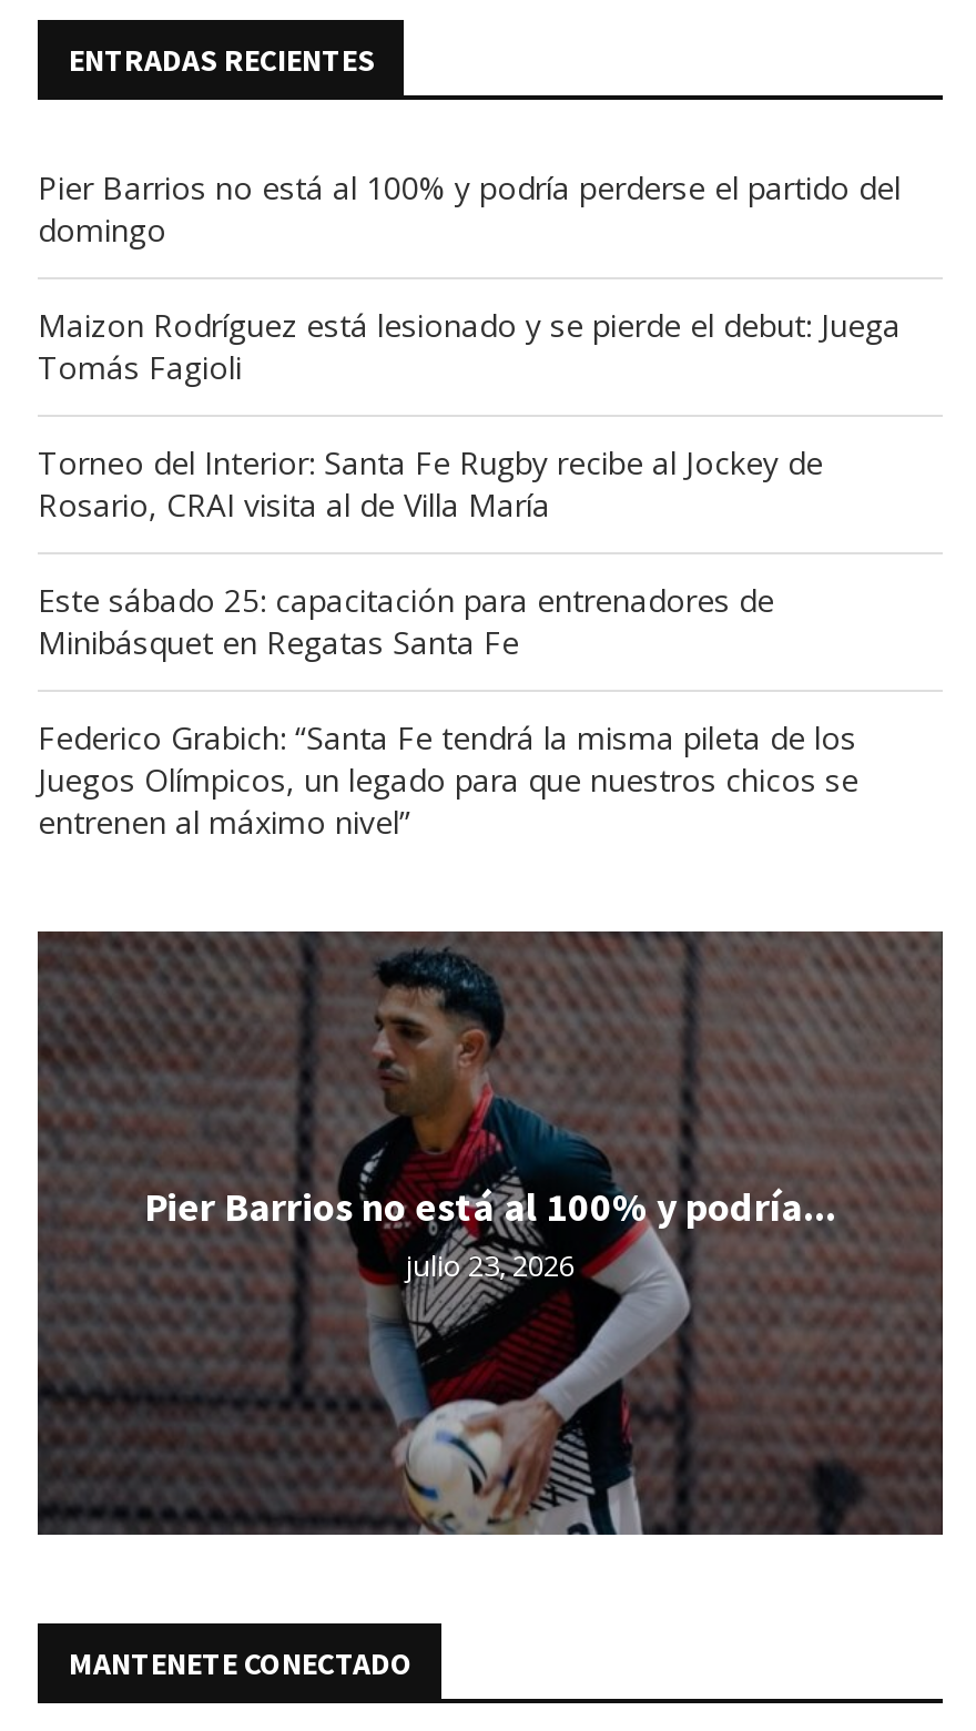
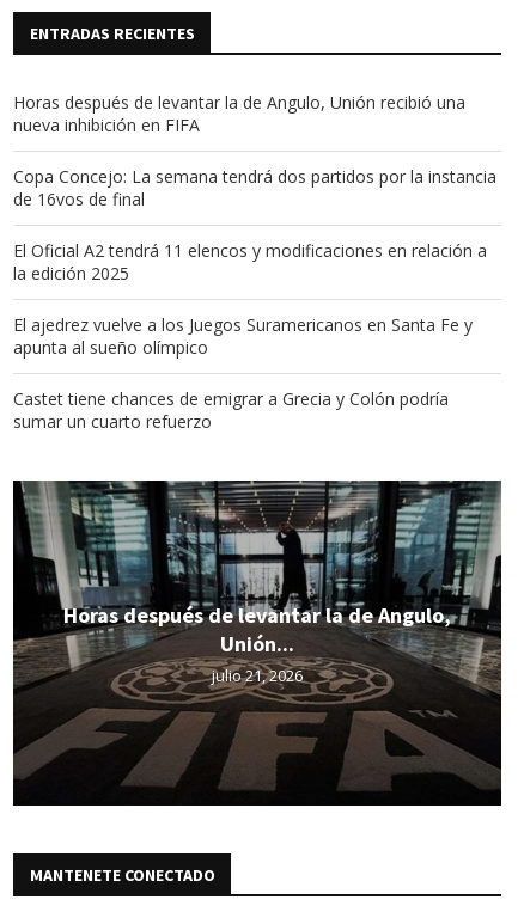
[38,166,901,251] Pier Barrios no está al 100% y podría perderse el partido del | domingo -> [13,91,465,136] Horas después de levantar la de Angulo, Unión recibió una | nueva inhibición en FIFA
[38,304,901,388] Maizon Rodríguez está lesionado y se pierde el debut: Juega | Tomás Fagioli -> [13,165,496,210] Copa Concejo: La semana tendrá dos partidos por la instancia | de 16vos de final
[38,441,823,526] Torneo del Interior: Santa Fe Rugby recibe al Jockey de | Rosario, CRAI visita al de Villa María -> [13,239,487,284] El Oficial A2 tendrá 11 elencos y modificaciones en relación a | la edición 2025
[38,579,774,663] Este sábado 25: capacitación para entrenadores de | Minibásquet en Regatas Santa Fe -> [13,313,473,359] El ajedrez vuelve a los Juegos Suramericanos en Santa Fe y | apunta al sueño olímpico
[38,716,858,843] Federico Grabich: “Santa Fe tendrá la misma pileta de los | Juegos Olímpicos, un legado para que nuestros chicos se | entrenen al máximo nivel” -> [13,387,449,433] Castet tiene chances de emigrar a Grecia y Colón podría | sumar un cuarto refuerzo
[38,931,943,1537] [image] | Pier Barrios no está al 100% y podría... | julio 23, 2026 -> [14,481,501,807] [image] | Horas después de levantar la de Angulo, | Unión... | julio 21, 2026

